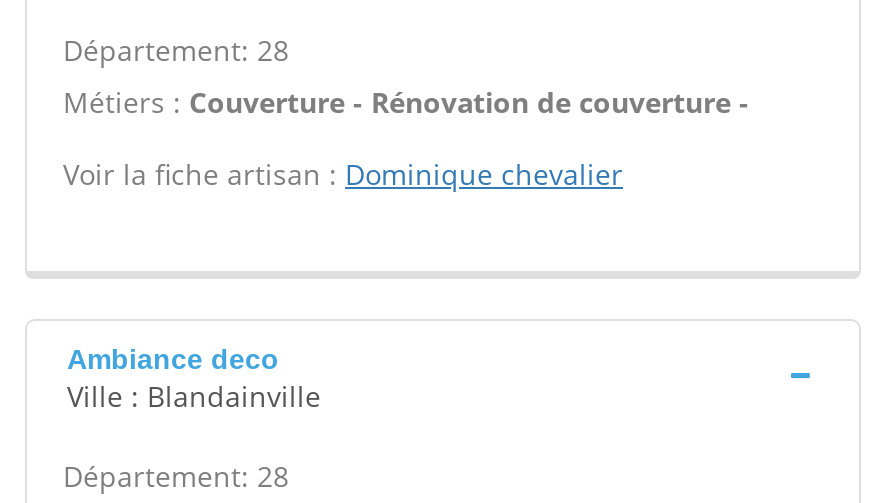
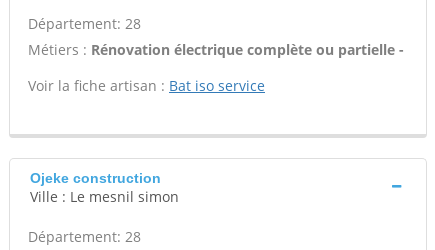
[63,83,749,121] Métiers : Couverture - Rénovation de couverture - -> [28,40,404,59] Métiers : Rénovation électrique complète ou partielle -
[63,155,623,193] Voir la fiche artisan : Dominique chevalier -> [28,76,265,95] Voir la fiche artisan : Bat iso service
[67,343,321,415] Ambiance deco | Ville : Blandainville -> [30,170,179,206] Ojeke construction | Ville : Le mesnil simon

